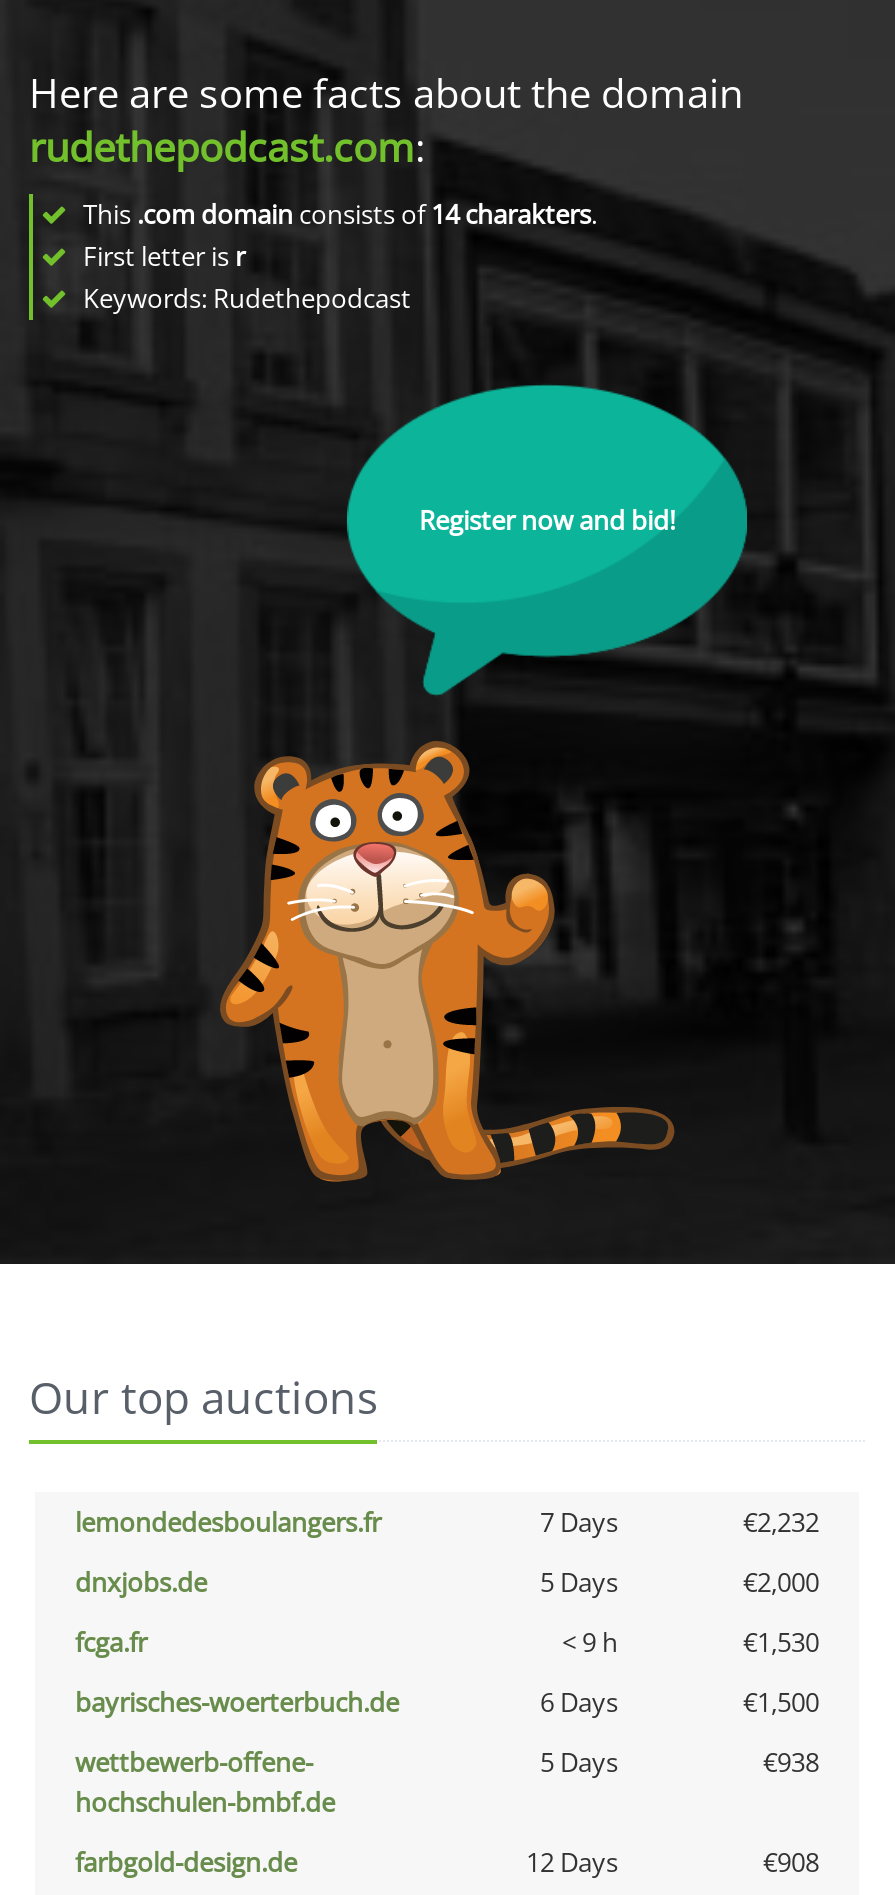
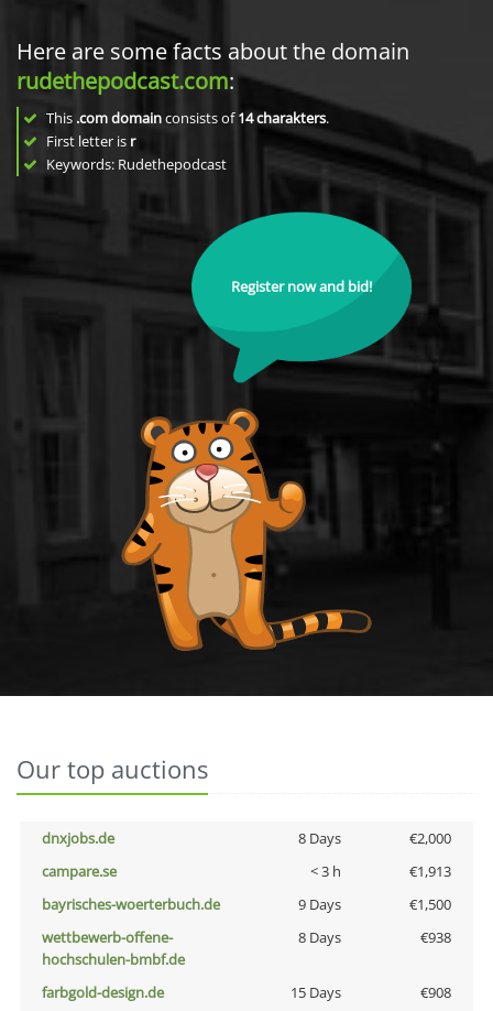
[75,1504,819,1540] lemondedesboulangers.fr | 7 Days | €2,232 -> none
[540,1564,618,1600] 5 Days -> [298,828,341,848] 8 Days
[75,1624,819,1660] fcga.fr | < 9 h | €1,530 -> [42,861,451,881] campare.se | < 3 h | €1,913
[540,1684,618,1720] 6 Days -> [298,894,341,914] 9 Days
[540,1744,618,1780] 5 Days -> [298,927,341,947] 8 Days
[526,1844,618,1880] 12 Days -> [290,982,341,1002] 15 Days

